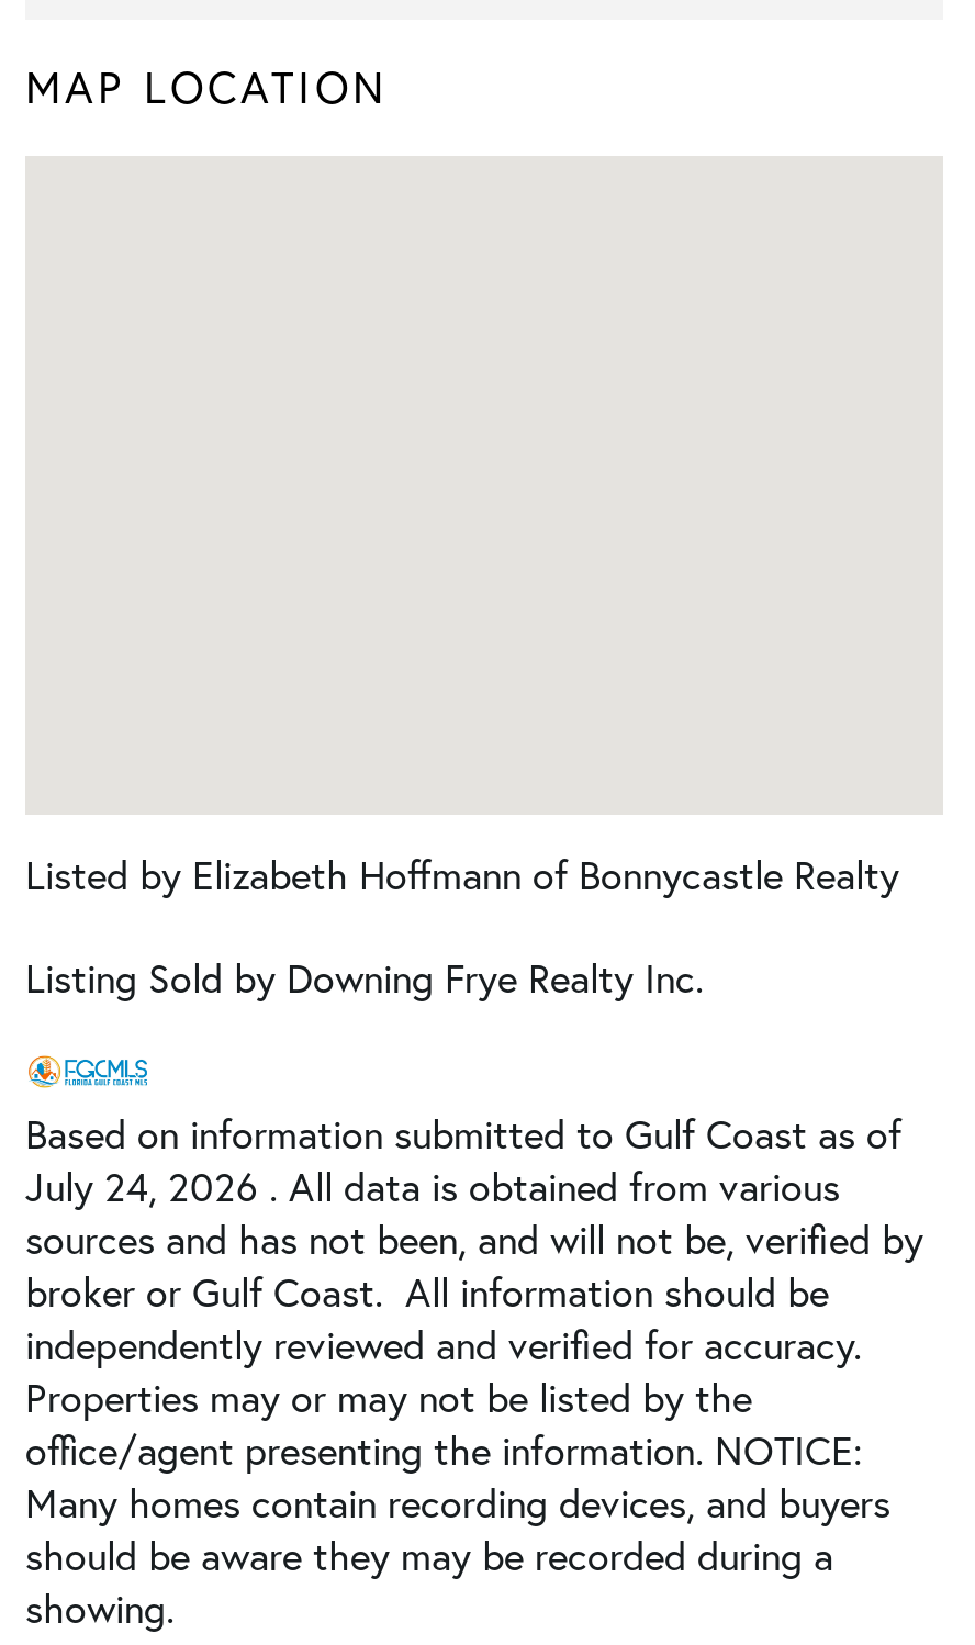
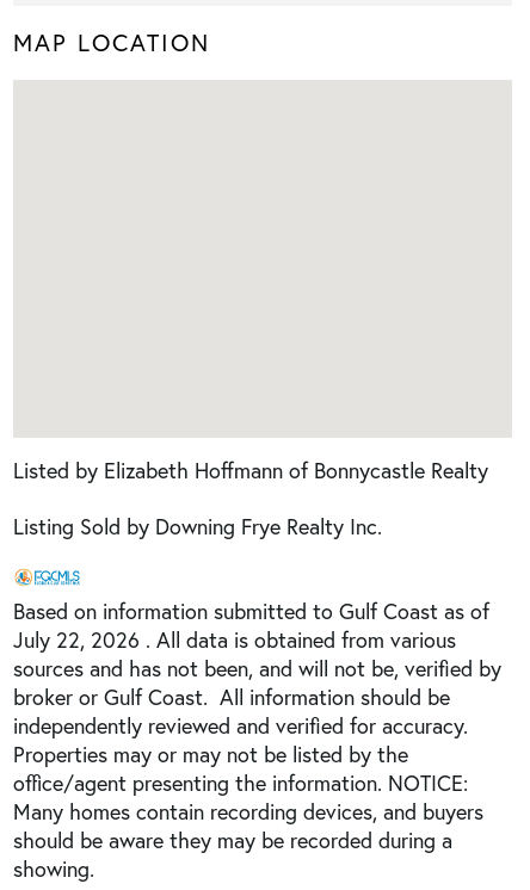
[25,1159,840,1212] July 24, 2026 . All data is obtained from various -> [13,625,456,654] July 22, 2026 . All data is obtained from various

